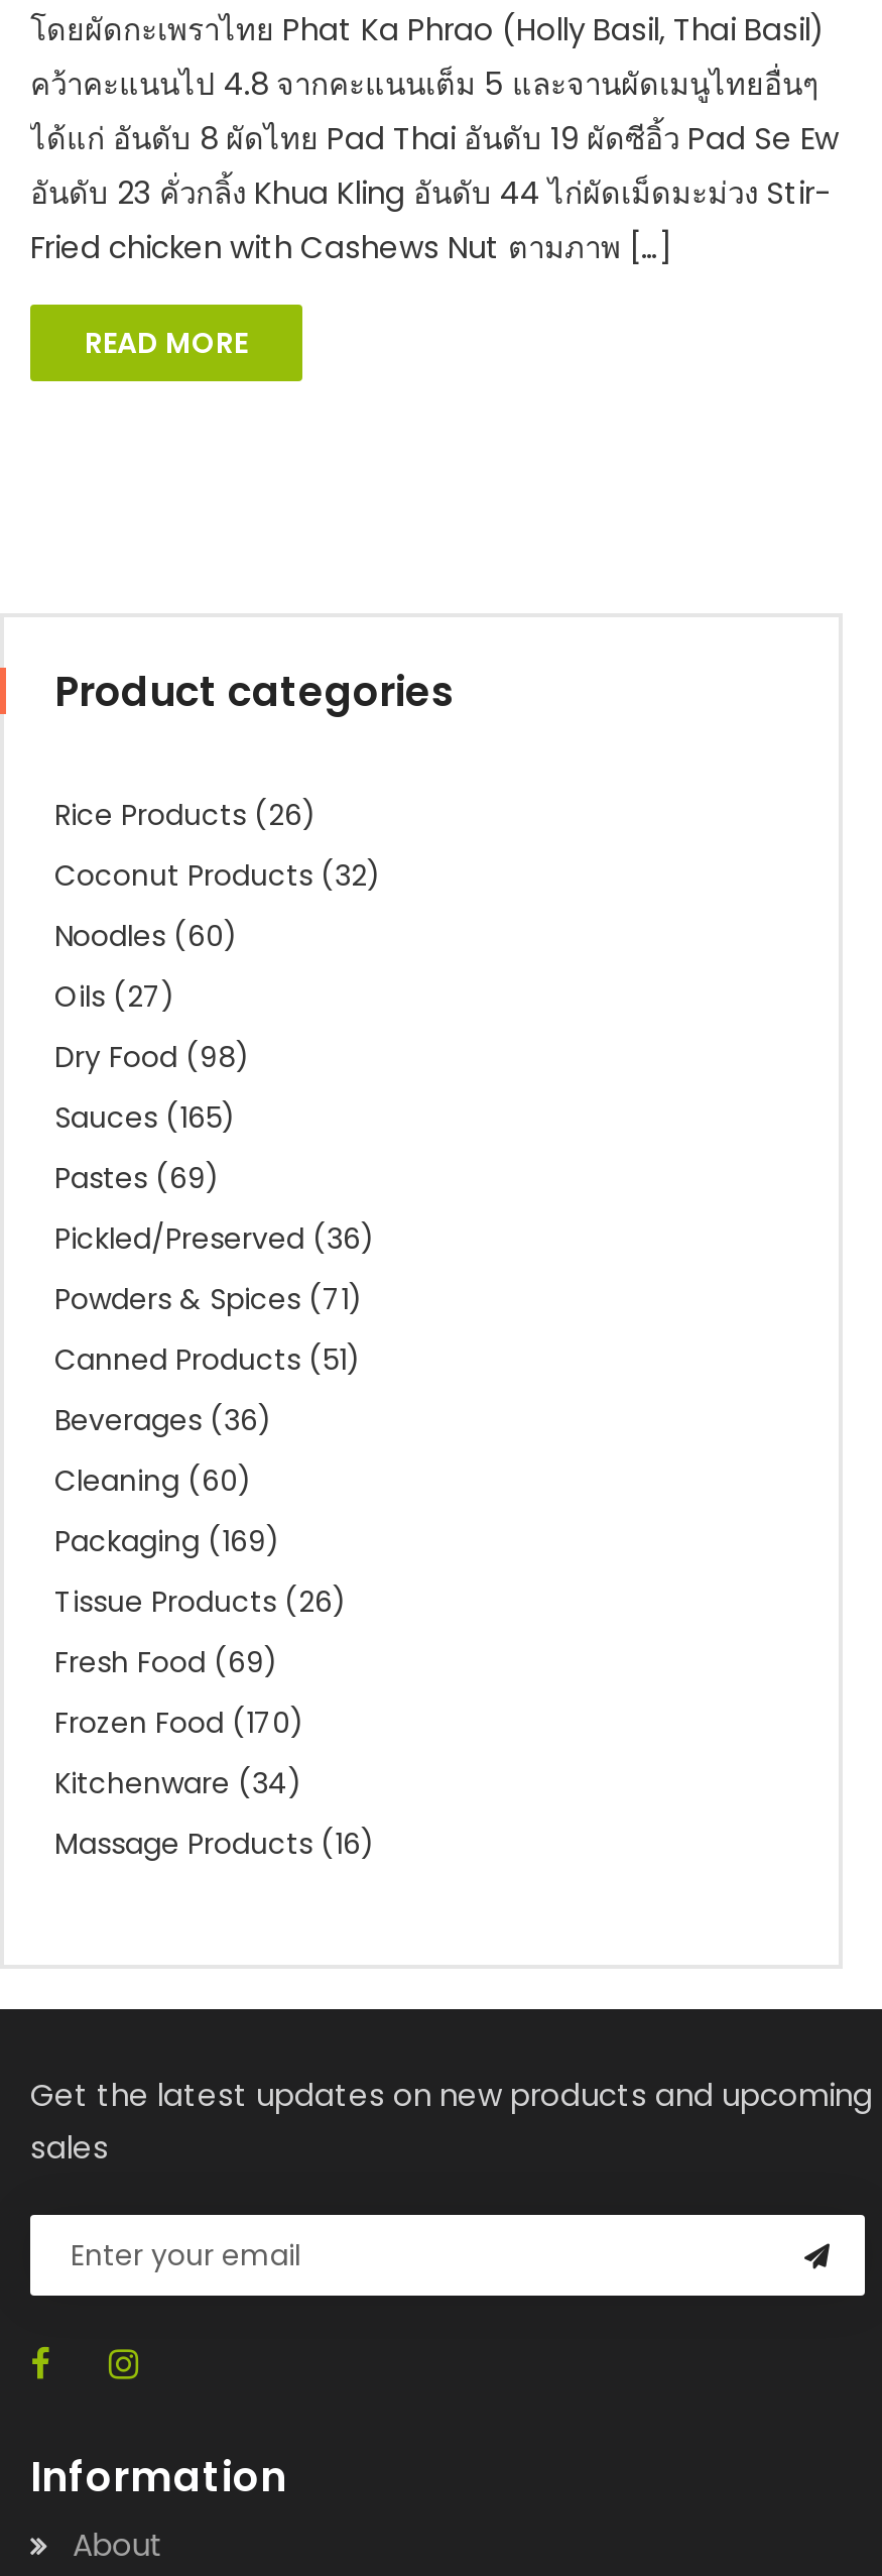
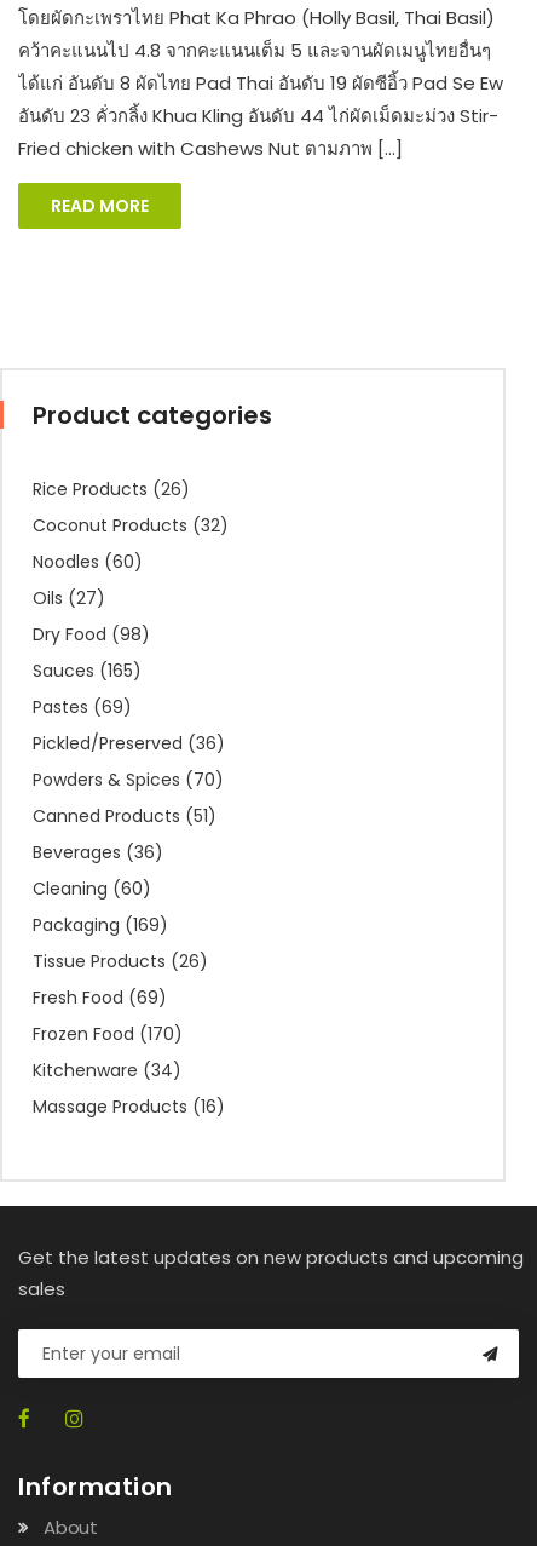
[54,1279,363,1320] Powders & Spices (71) -> [33,768,224,792] Powders & Spices (70)

